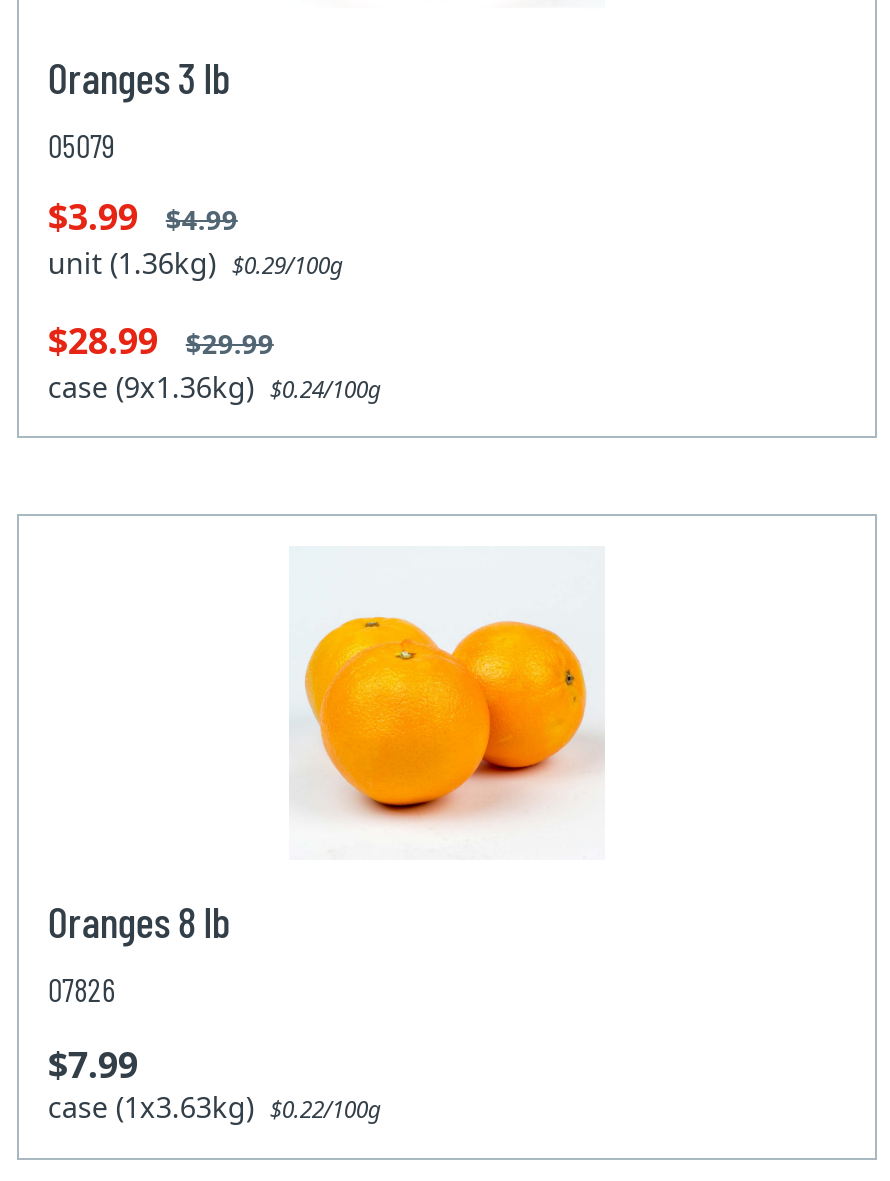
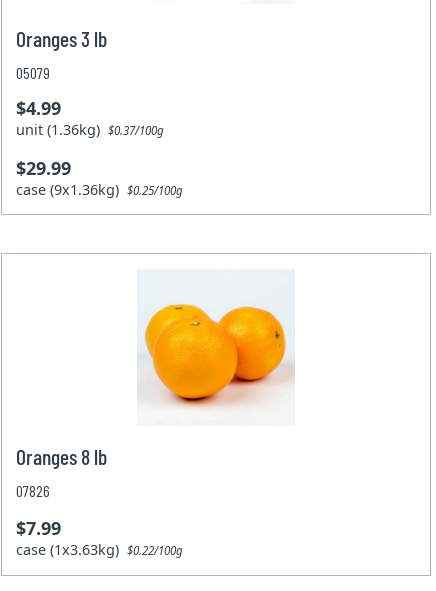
[48,192,344,282] $3.99 $4.99 | unit (1.36kg) $0.29/100g -> [16,96,164,139] $4.99 | unit (1.36kg) $0.37/100g
[48,316,382,406] $28.99 $29.99 | case (9x1.36kg) $0.24/100g -> [16,156,183,199] $29.99 | case (9x1.36kg) $0.25/100g

